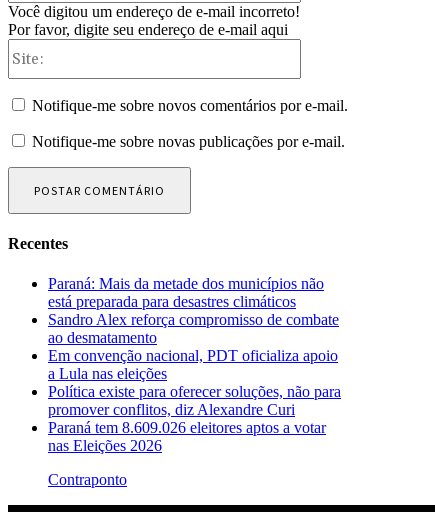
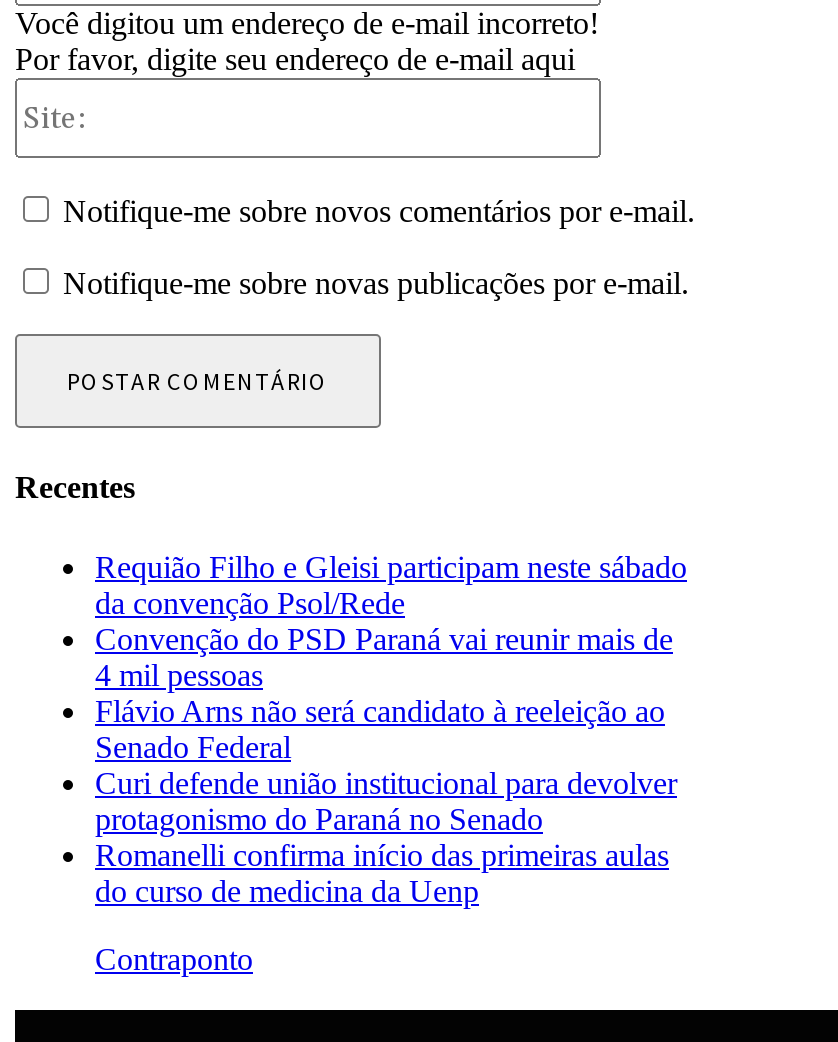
[48,275,341,454] Paraná: Mais da metade dos municípios não | está preparada para desastres climáticos | Sandro Alex reforça compromisso de combate | ao desmatamento | Em convenção nacional, PDT oficializa apoio | a Lula nas eleições | Política existe para oferecer soluções, não para | promover conflitos, diz Alexandre Curi | Paraná tem 8.609.026 eleitores aptos a votar | nas Eleições 2026 -> [95,549,687,907] Requião Filho e Gleisi participam neste sábado | da convenção Psol/Rede | Convenção do PSD Paraná vai reunir mais de | 4 mil pessoas | Flávio Arns não será candidato à reeleição ao | Senado Federal | Curi defende união institucional para devolver | protagonismo do Paraná no Senado | Romanelli confirma início das primeiras aulas | do curso de medicina da Uenp

